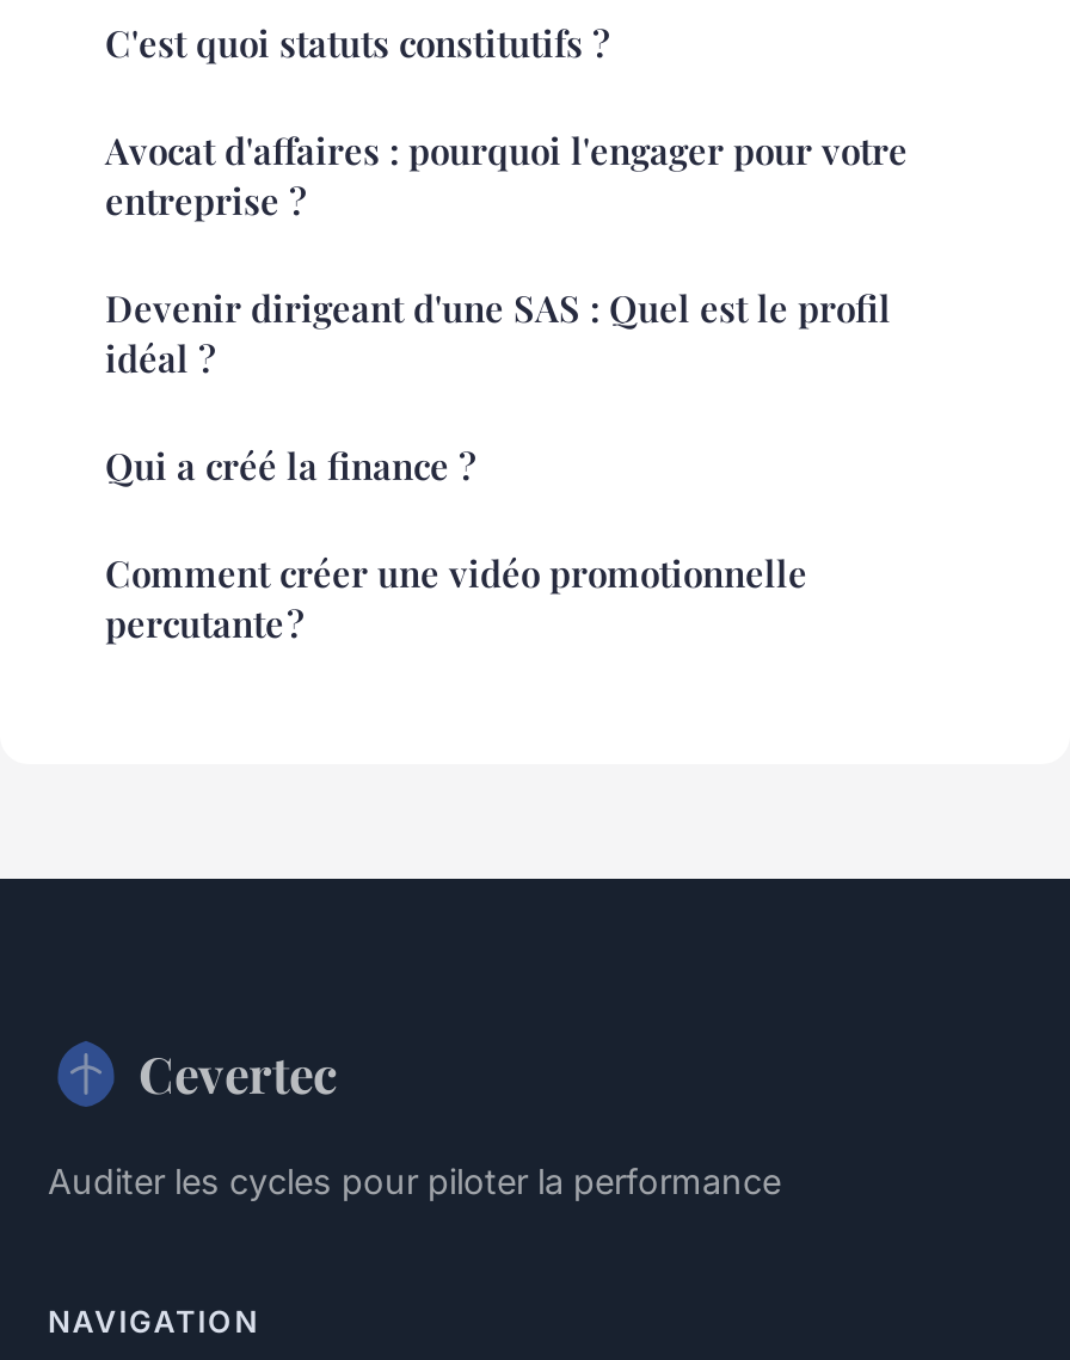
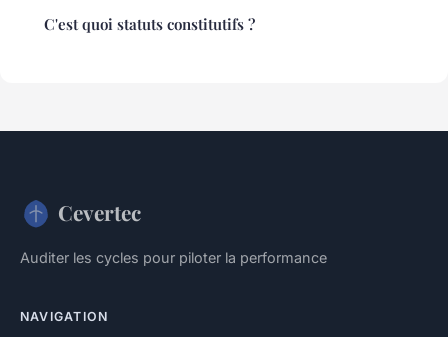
[105,125,908,645] Avocat d'affaires : pourquoi l'engager pour votre | entreprise ? | Devenir dirigeant d'une SAS : Quel est le profil | idéal ? | Qui a créé la finance ? | Comment créer une vidéo promotionnelle | percutante ? -> none

